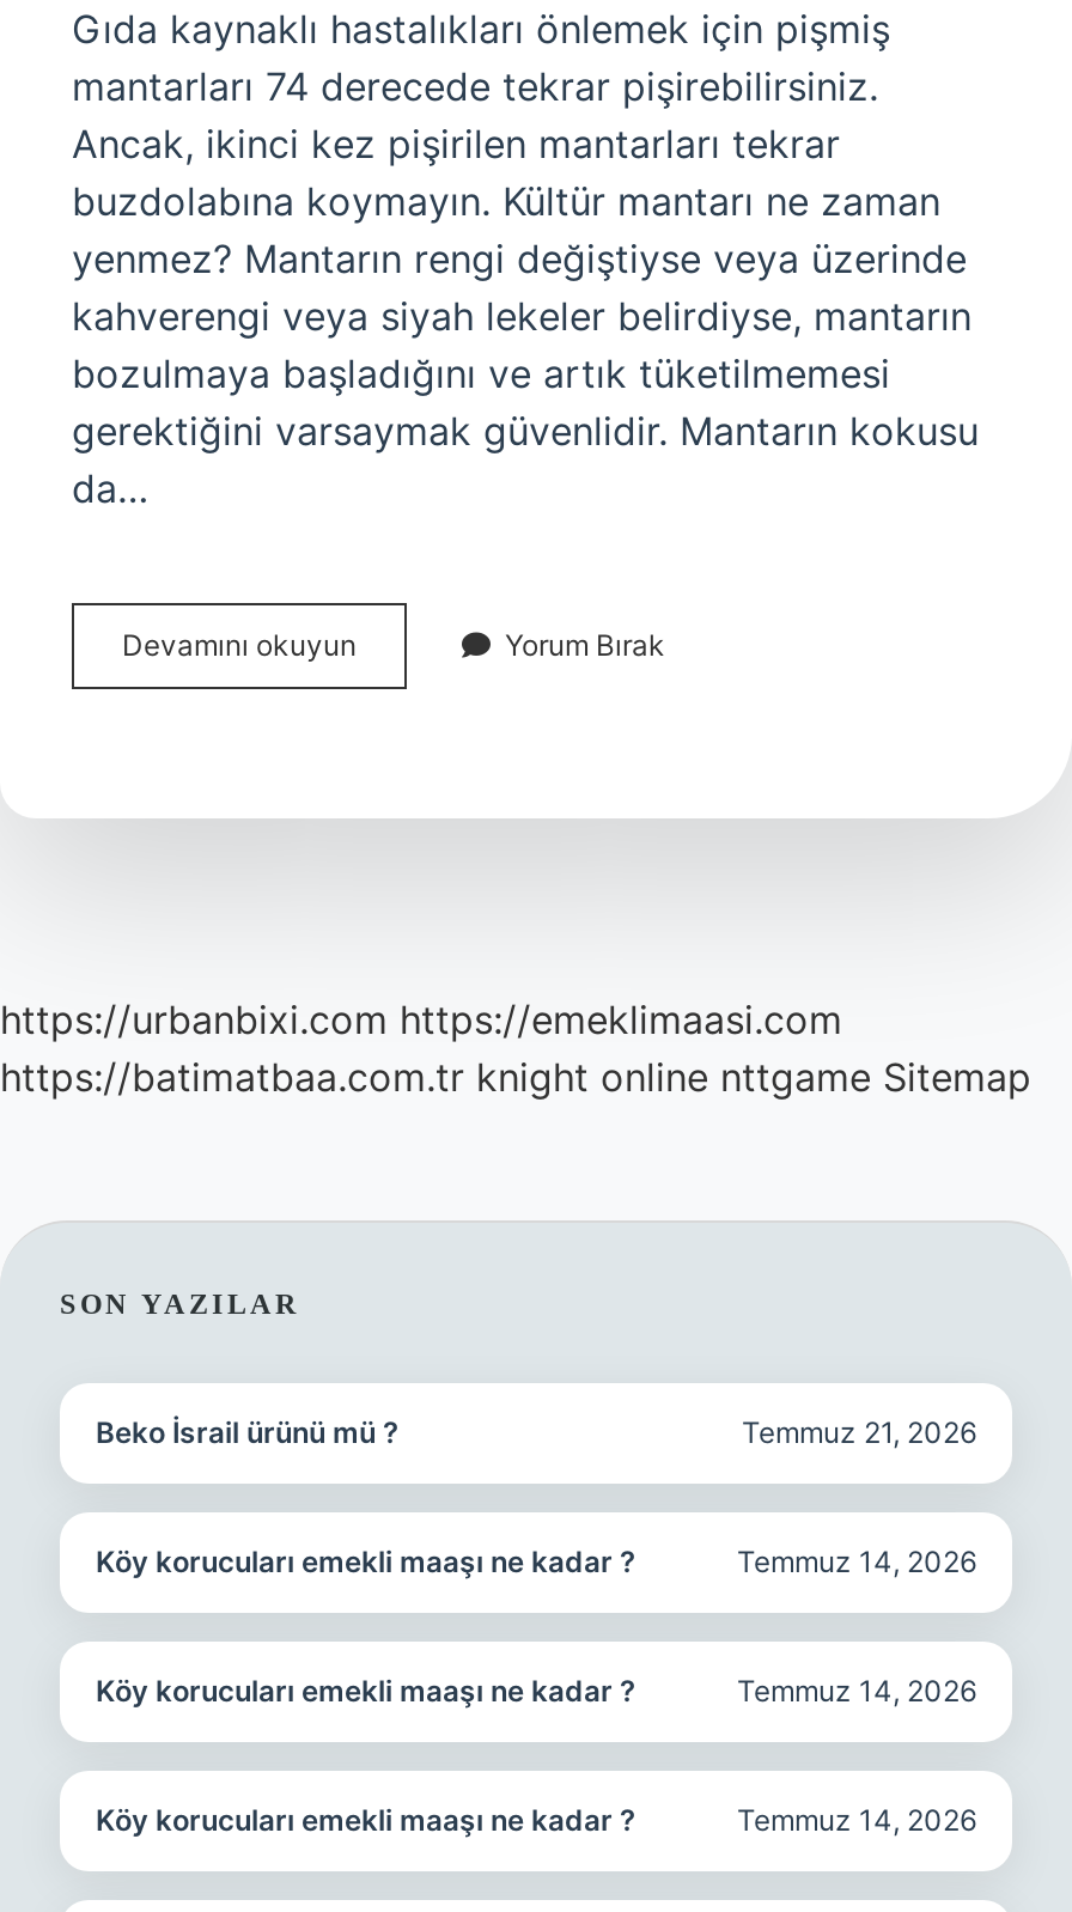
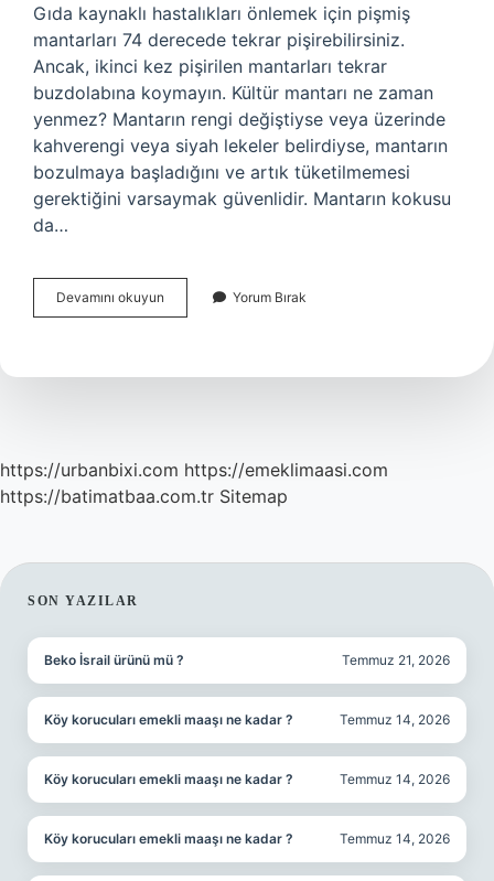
[0,1053,1031,1101] https://batimatbaa.com.tr knight online nttgame Sitemap -> [0,485,288,507] https://batimatbaa.com.tr Sitemap

